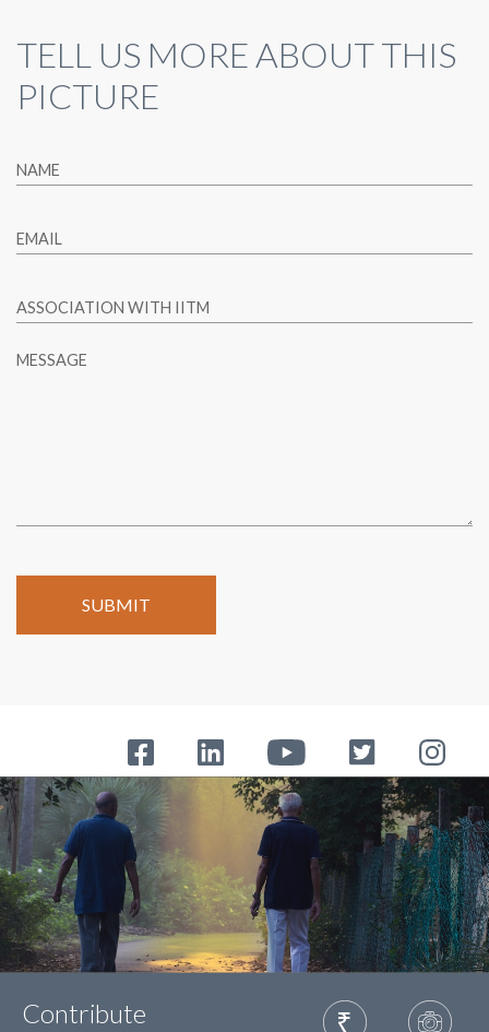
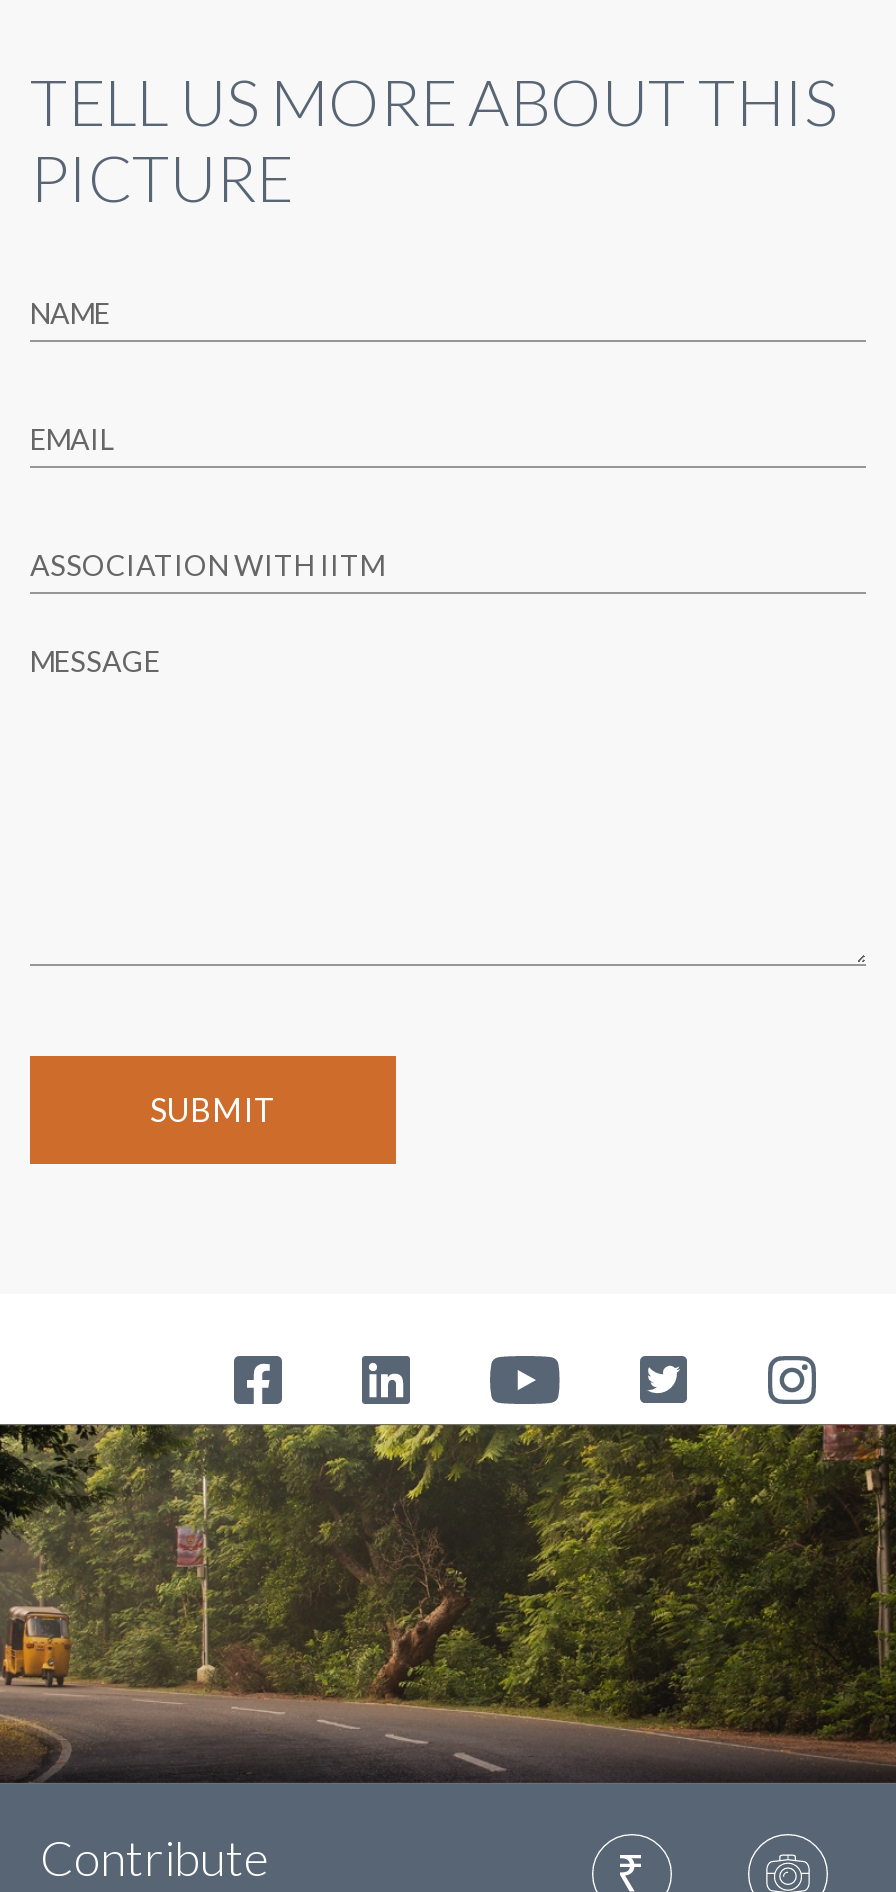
[3,776,486,974] [image] -> [6,1424,890,1784] [image]

